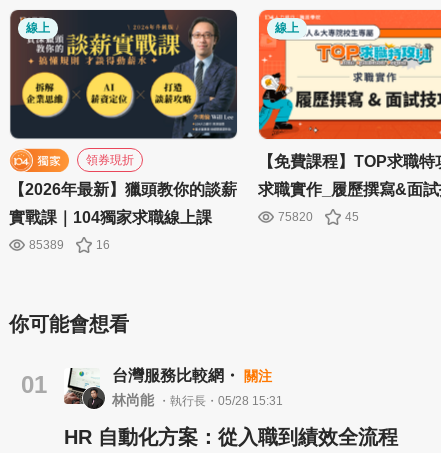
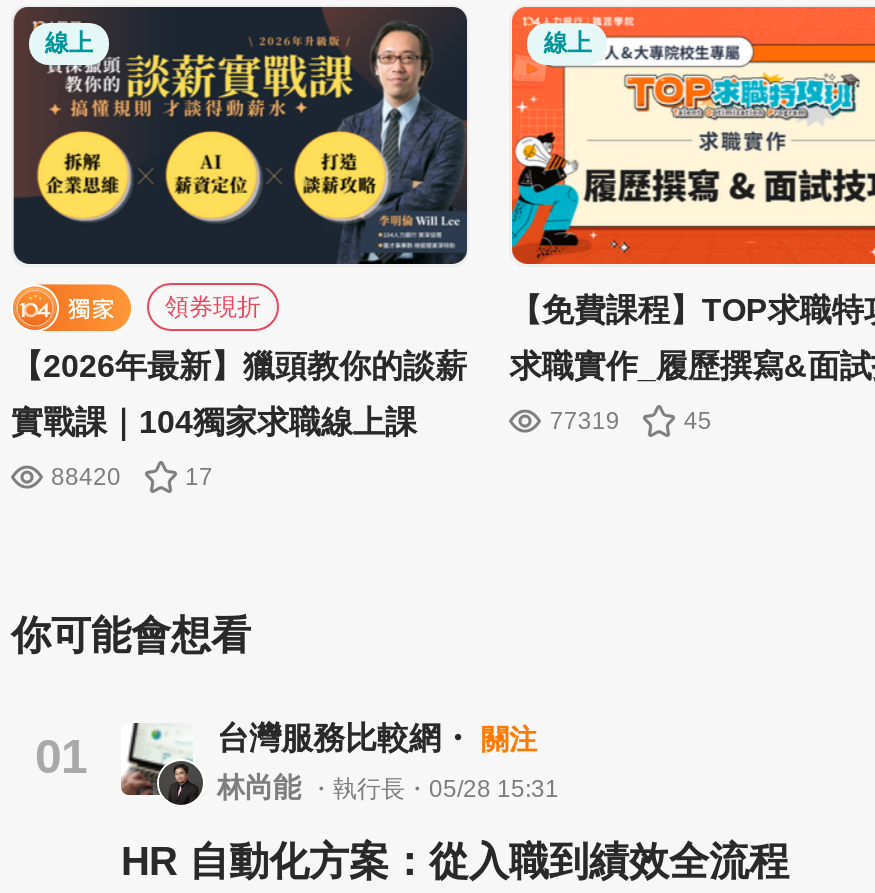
[278,210,313,224] 75820 -> [550,407,620,435] 77319
[29,238,64,252] 85389 -> [51,463,121,491] 88420
[96,238,110,252] 16 -> [185,463,213,491] 17

